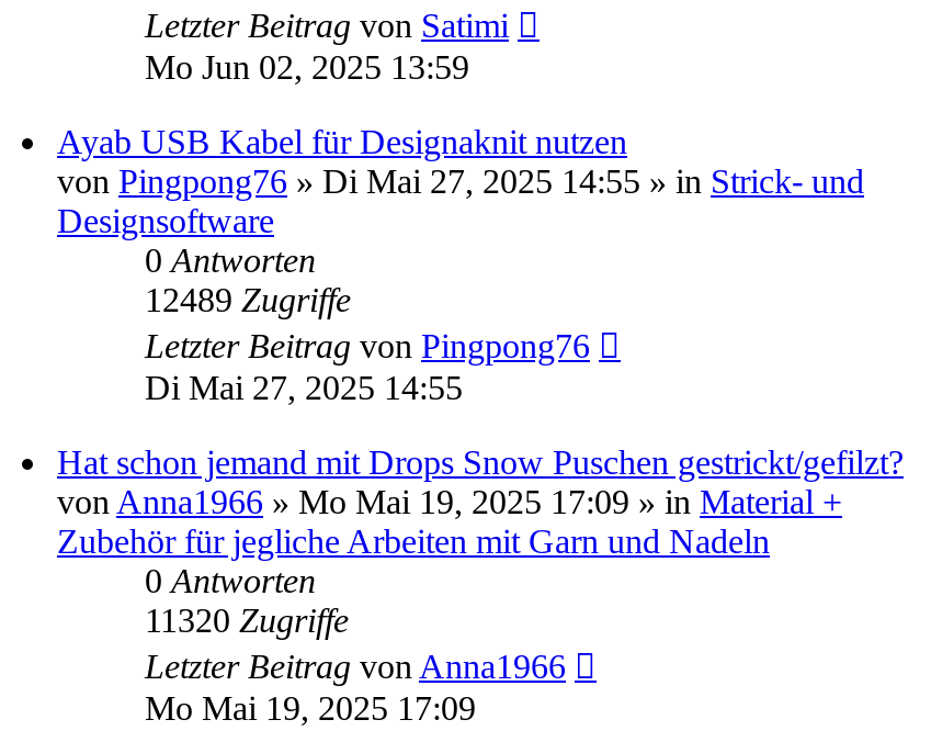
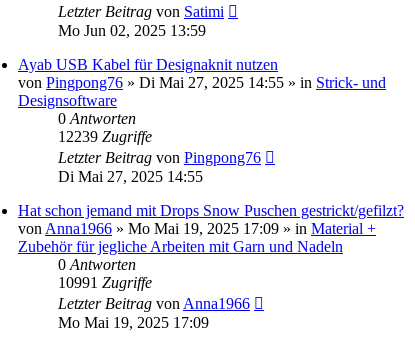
[145,281,351,318] 12489 Zugriffe -> [58,128,152,145] 12239 Zugriffe
[145,601,349,639] 11320 Zugriffe -> [58,274,152,291] 10991 Zugriffe

